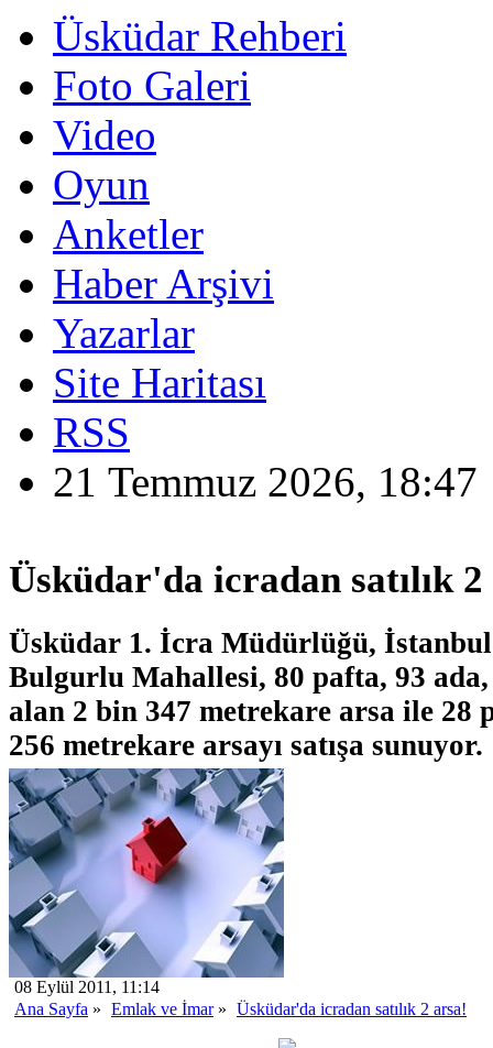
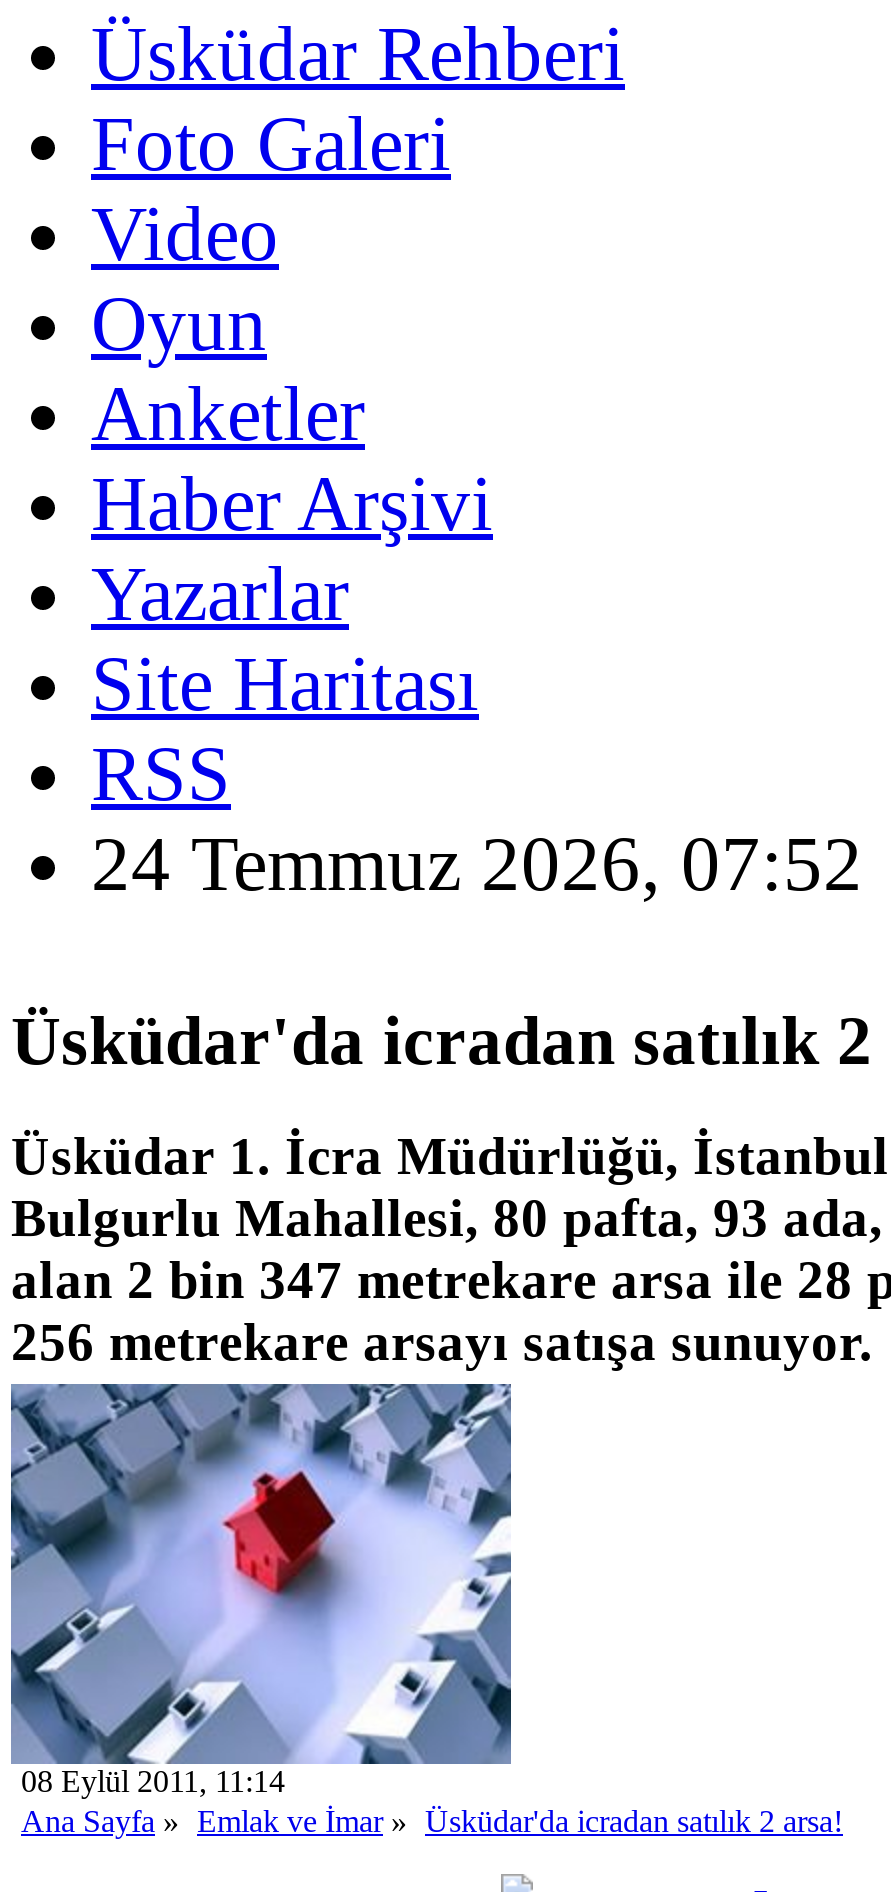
[53,458,478,505] 21 Temmuz 2026, 18:47 -> [91,820,863,906] 24 Temmuz 2026, 07:52

